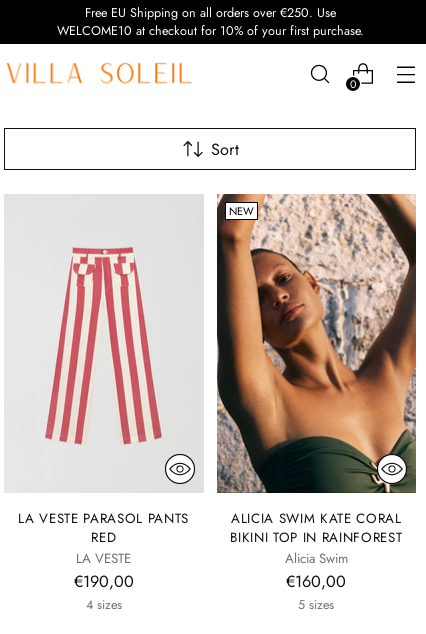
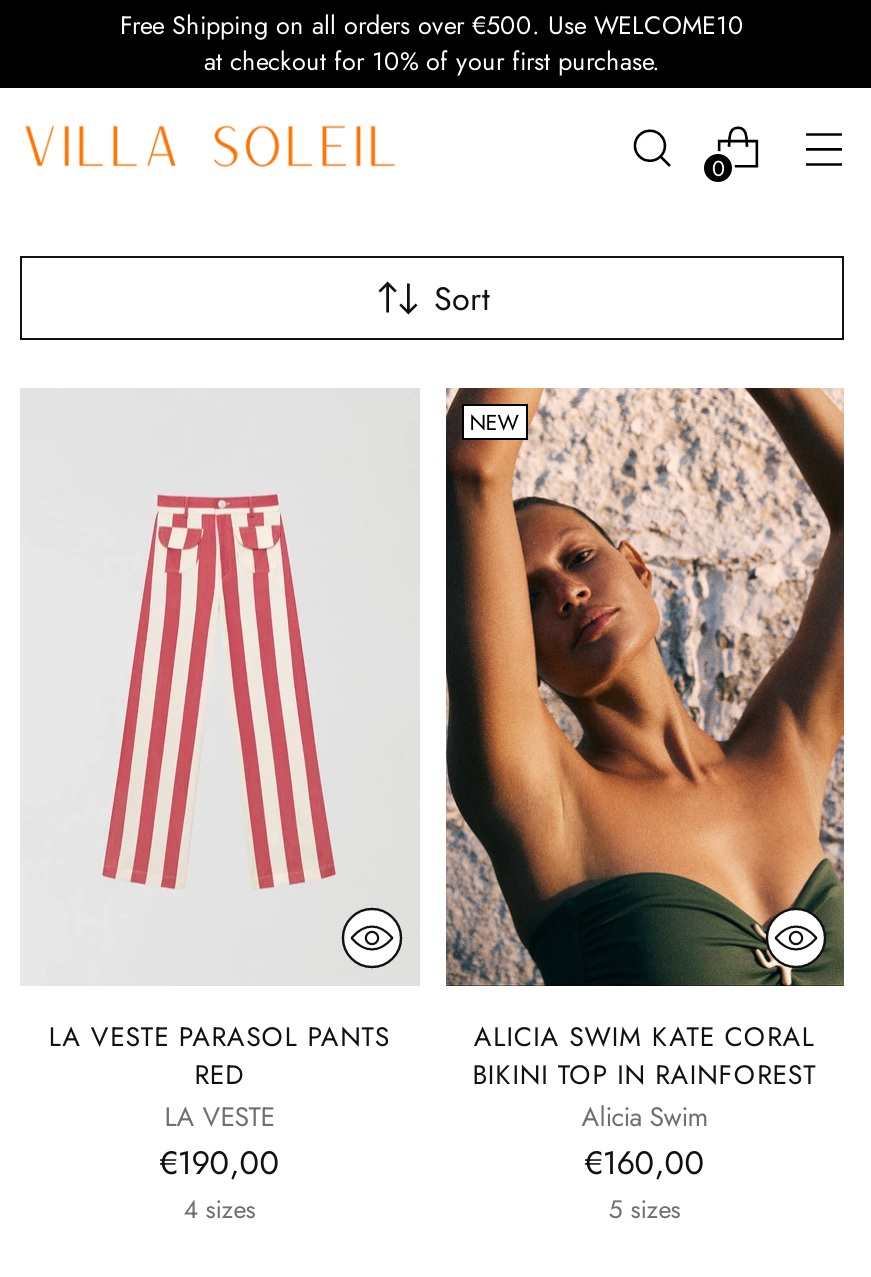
[56,4,363,40] Free EU Shipping on all orders over €250. Use | WELCOME10 at checkout for 10% of your first purchase. -> [120,8,744,80] Free Shipping on all orders over €500. Use WELCOME10 | at checkout for 10% of your first purchase.

